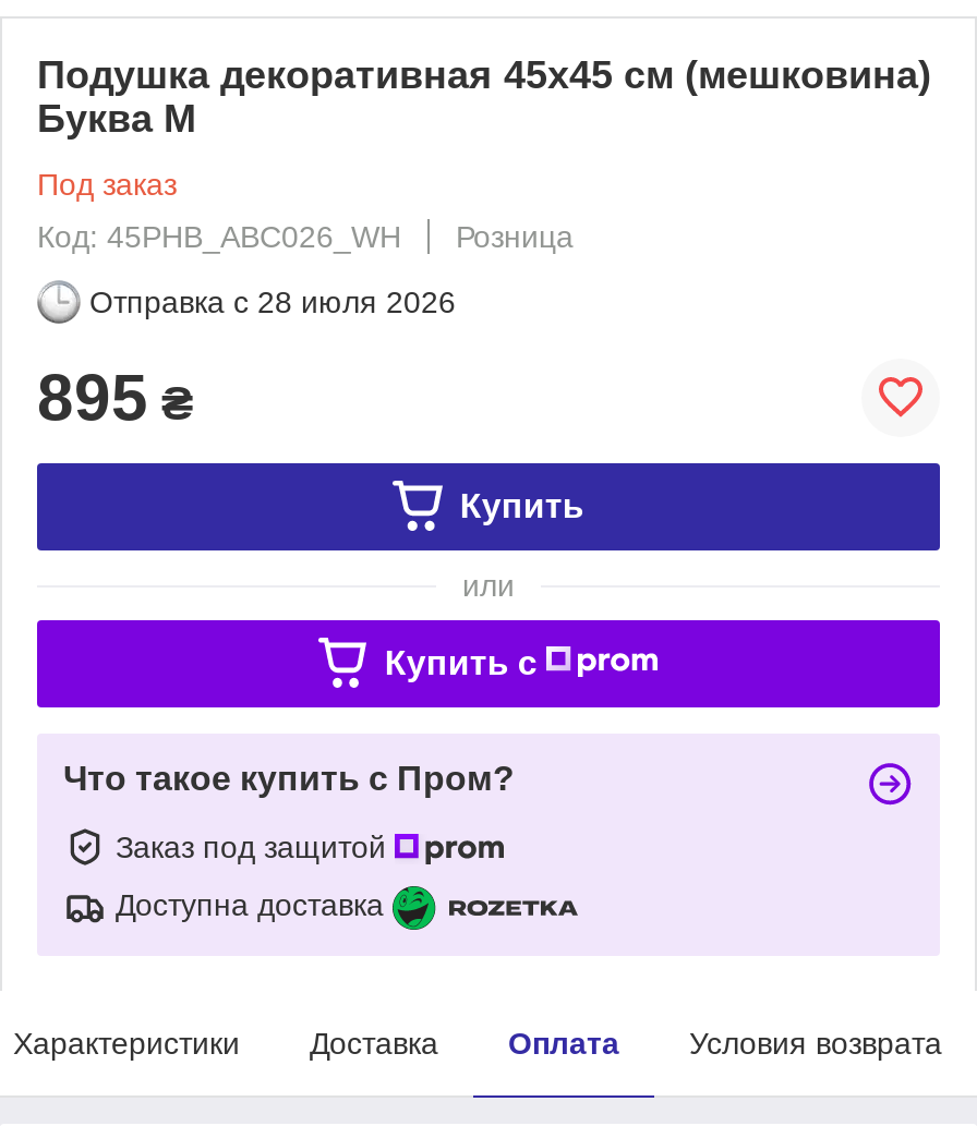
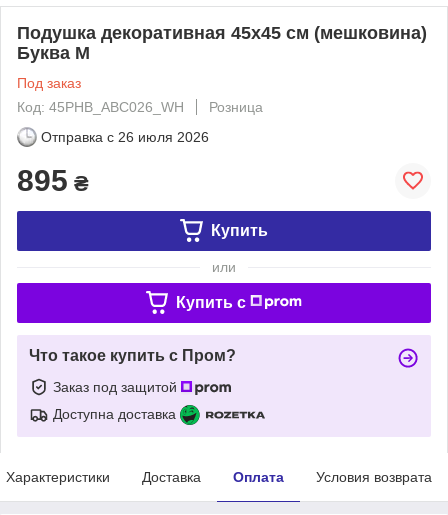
[89,284,456,319] Отправка с 28 июля 2026 -> [41,129,209,145] Отправка с 26 июля 2026

